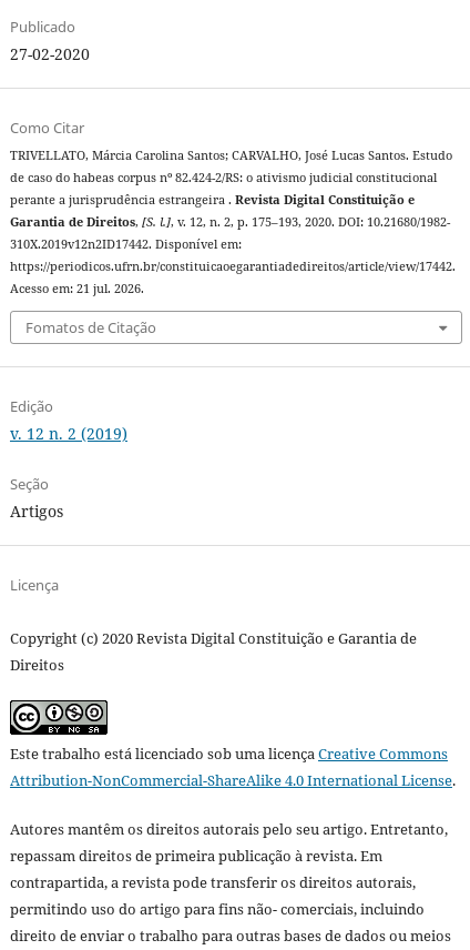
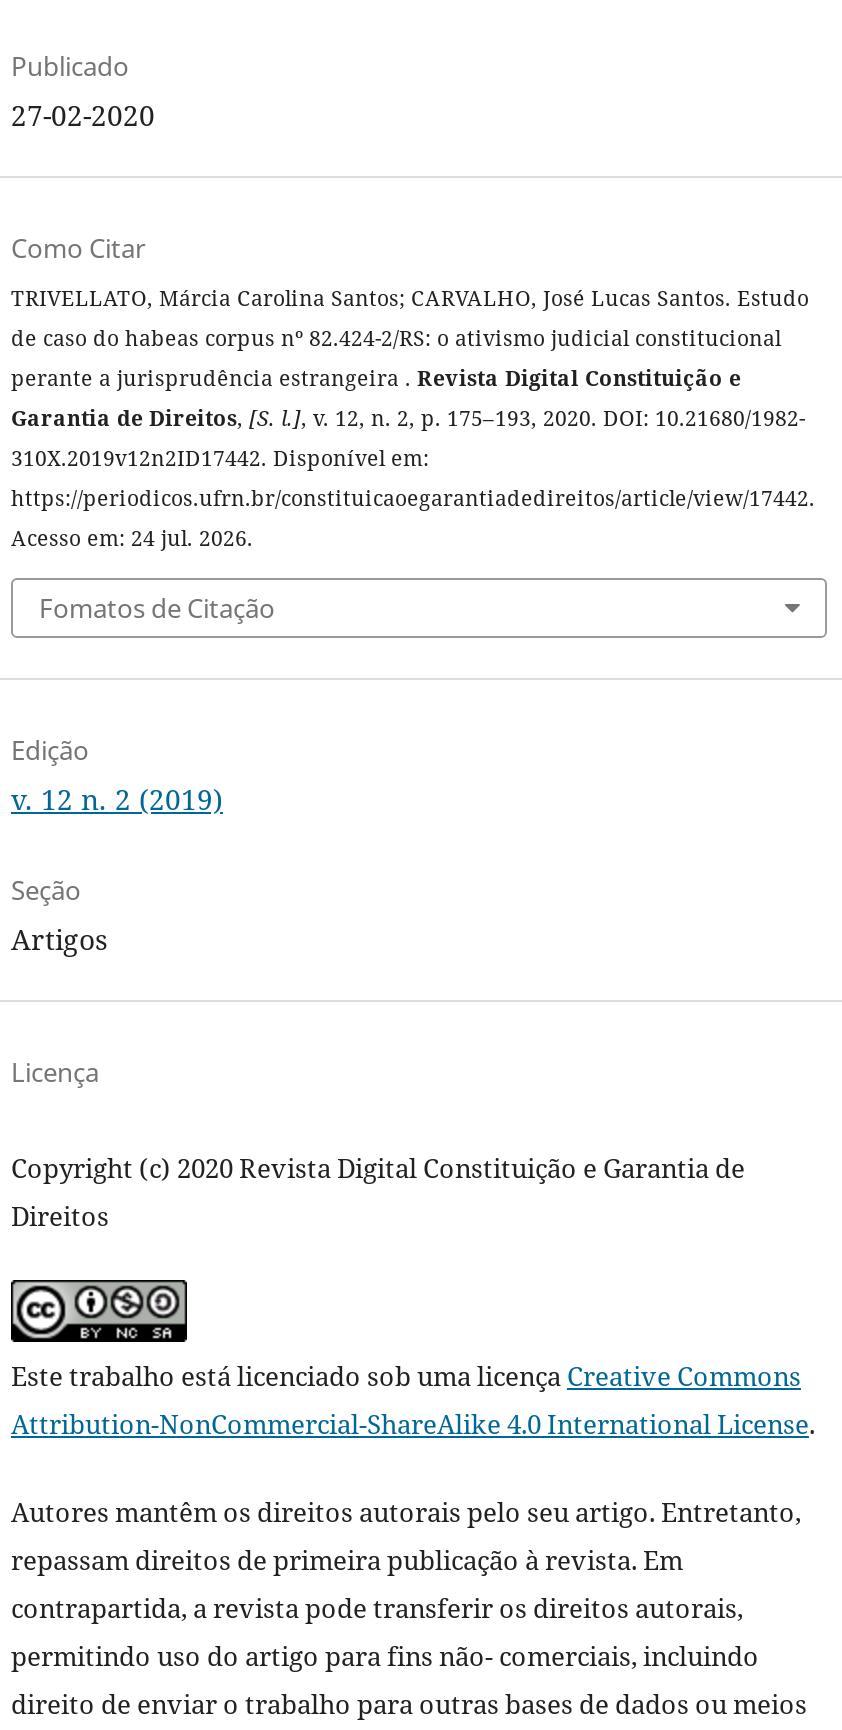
[10,281,144,296] Acesso em: 21 jul. 2026. -> [11,524,253,552] Acesso em: 24 jul. 2026.

